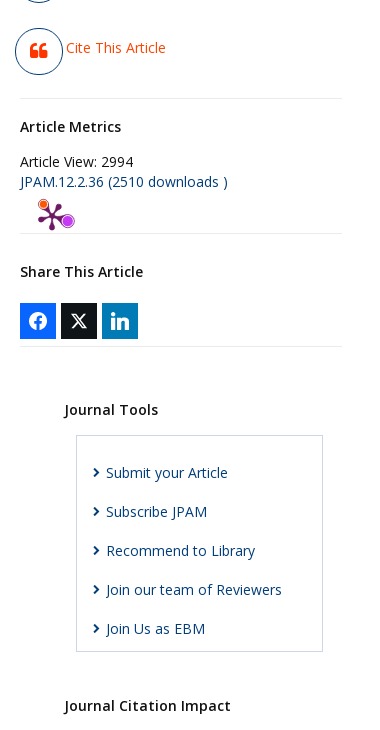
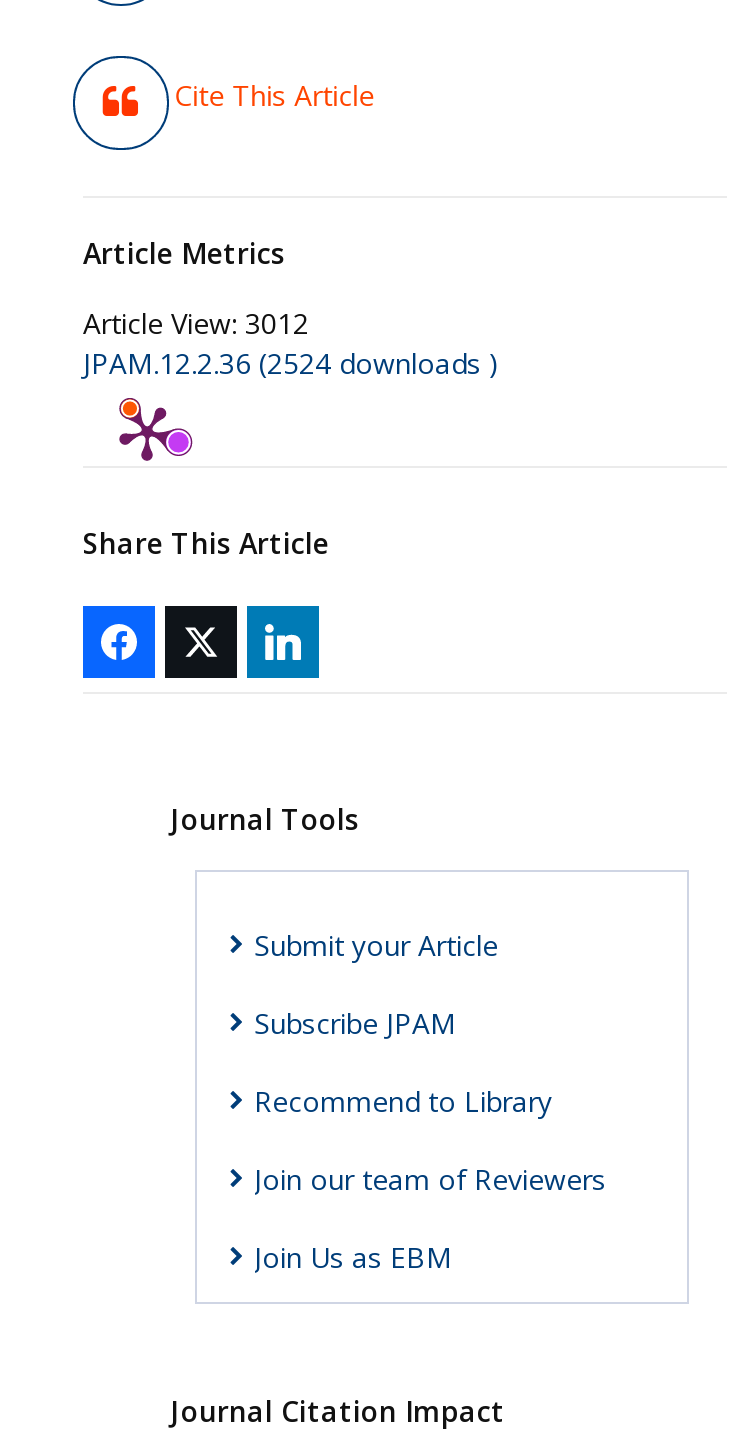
[20,152,133,171] Article View: 2994 -> [83,303,309,341] Article View: 3012
[20,172,228,191] JPAM.12.2.36 (2510 downloads ) -> [83,343,499,381] JPAM.12.2.36 (2524 downloads )

